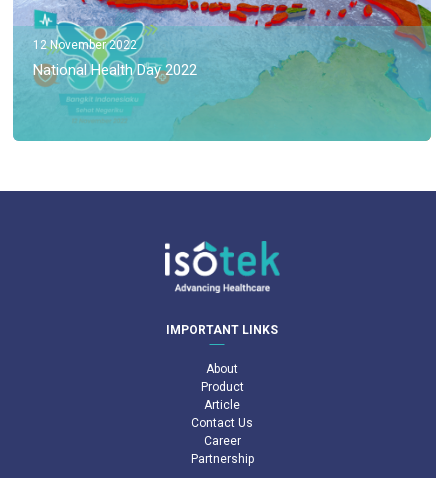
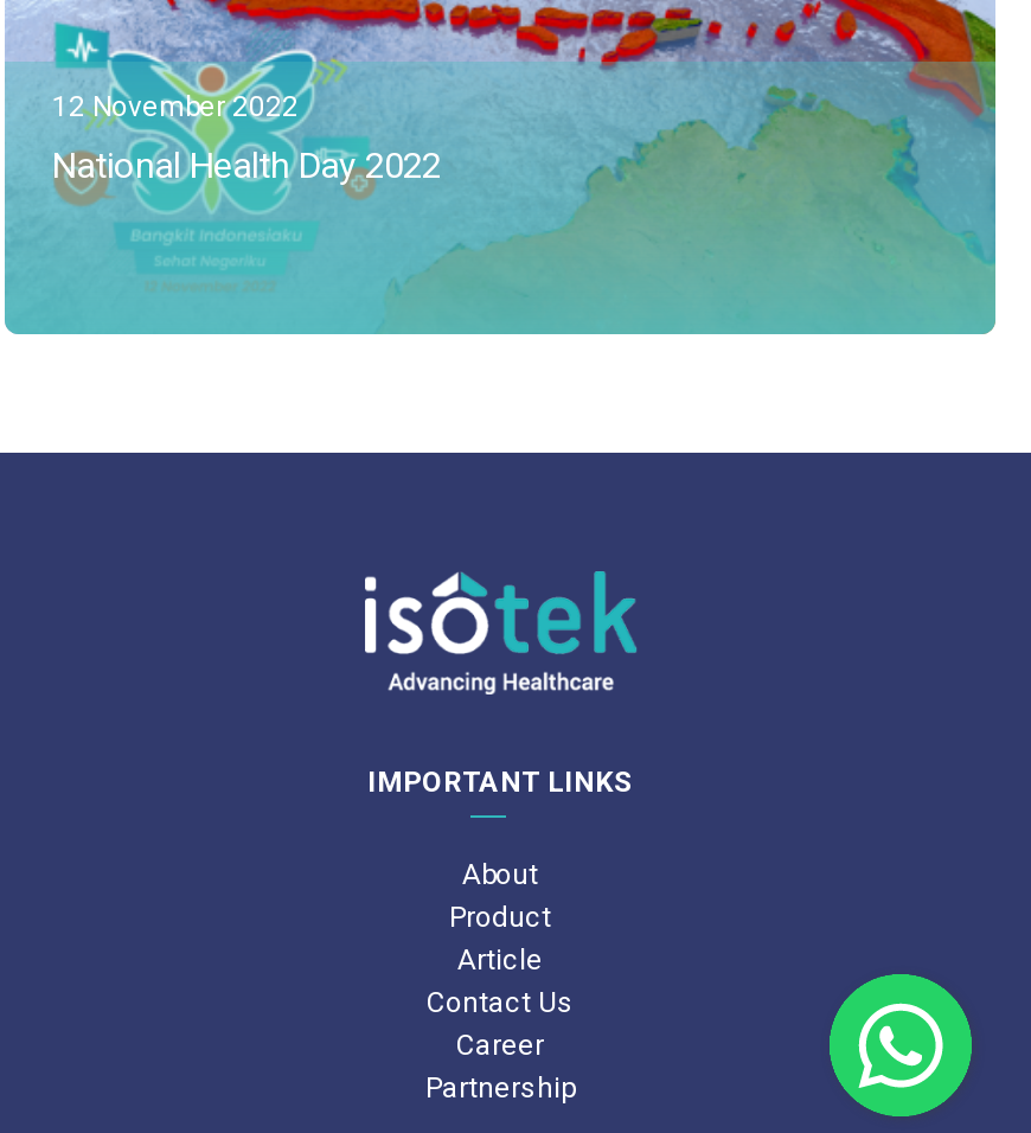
none -> [827,972,974,1119] [image]

